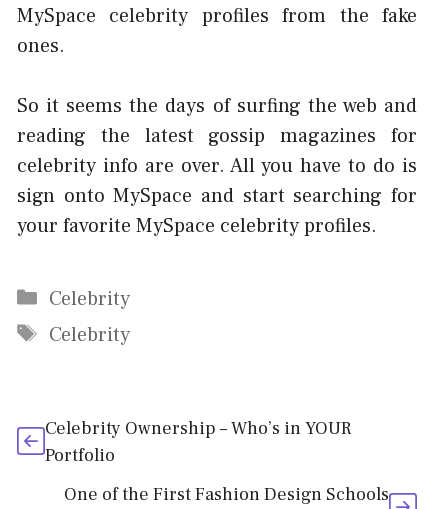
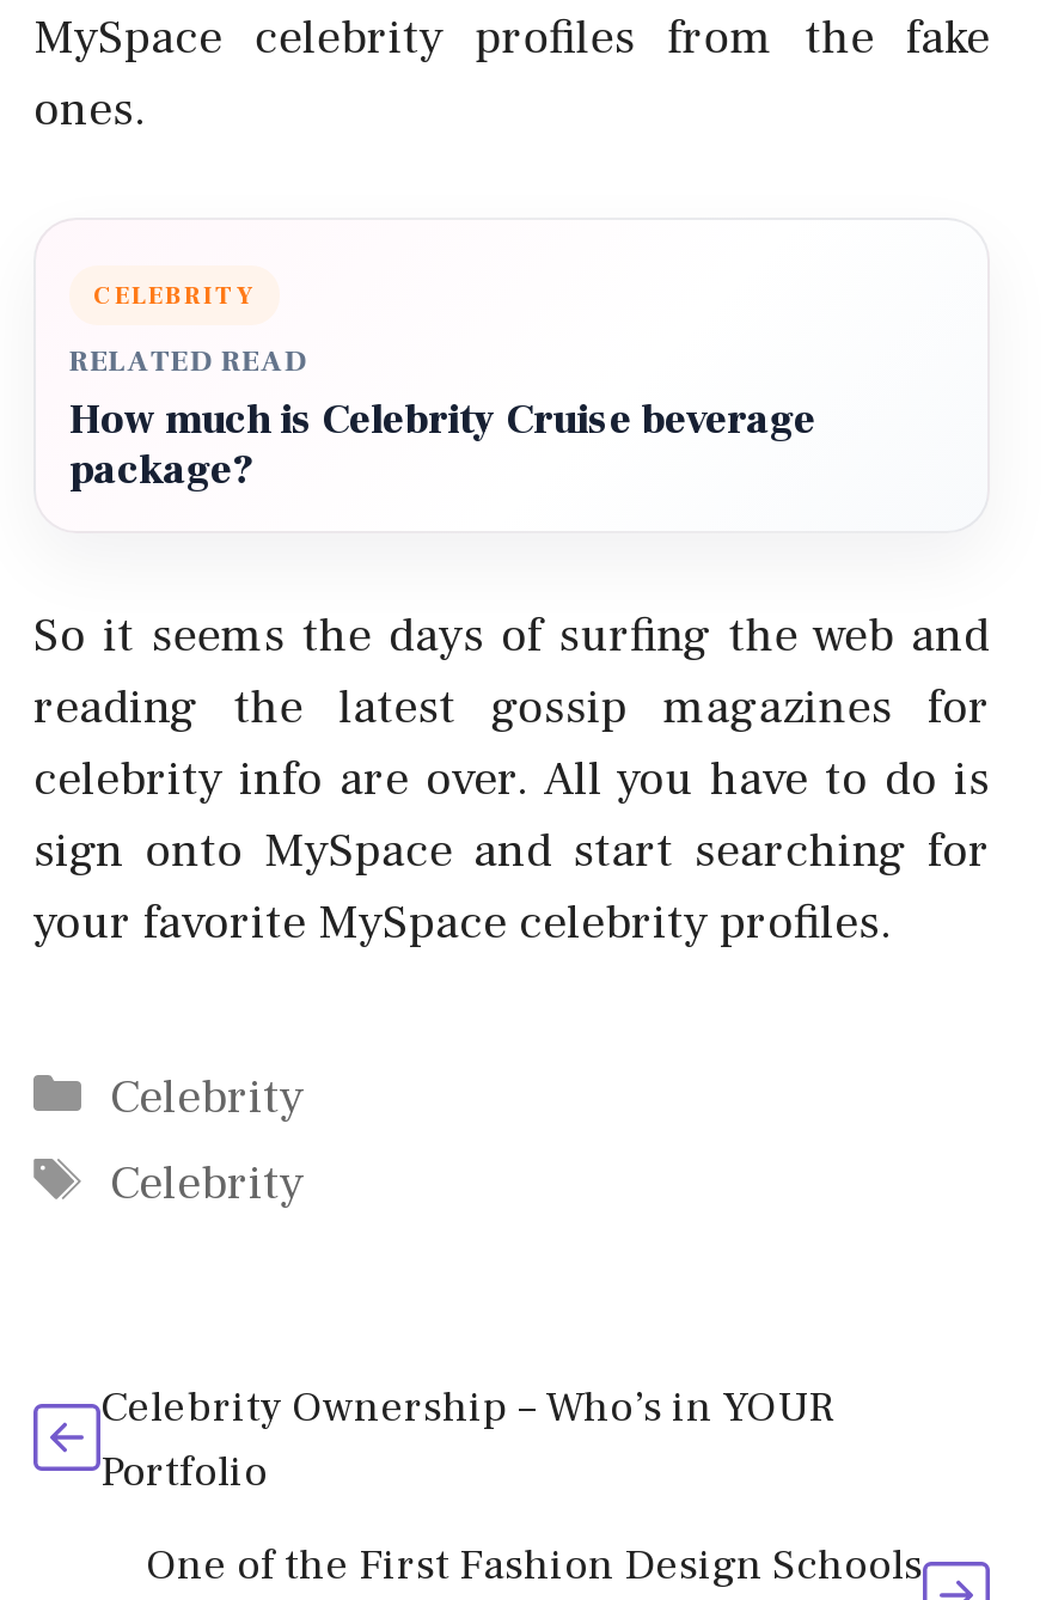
none -> [69,279,815,496] CELEBRITY | RELATED READ | How much is Celebrity Cruise beverage | package?

